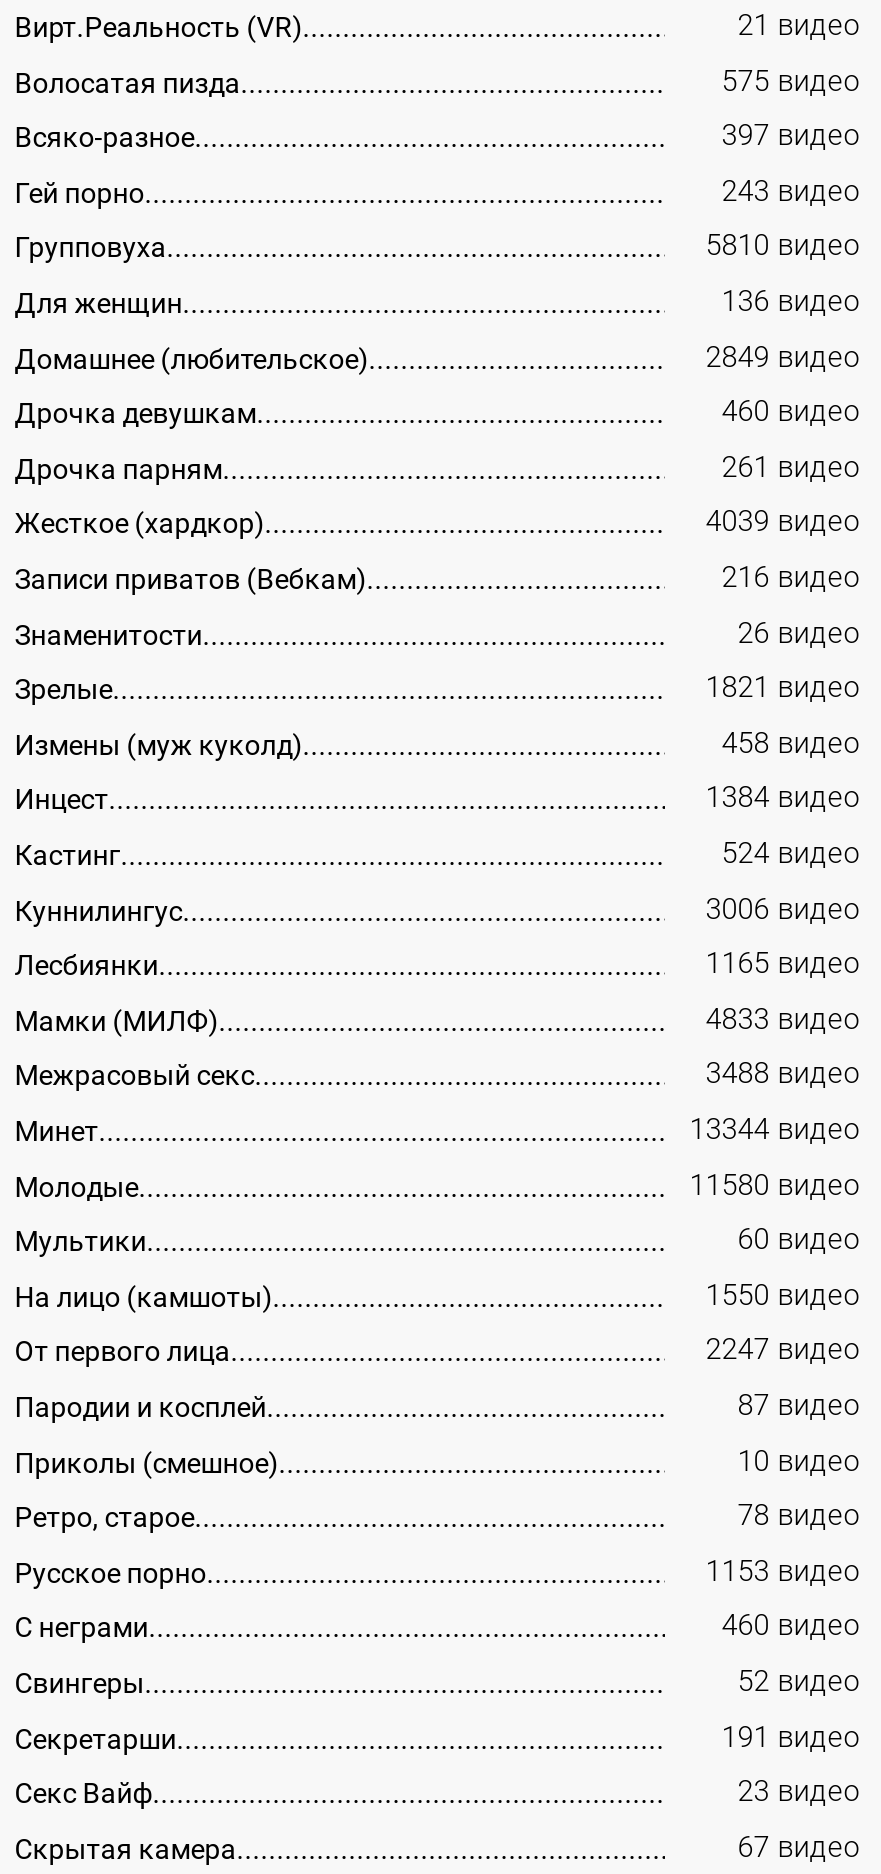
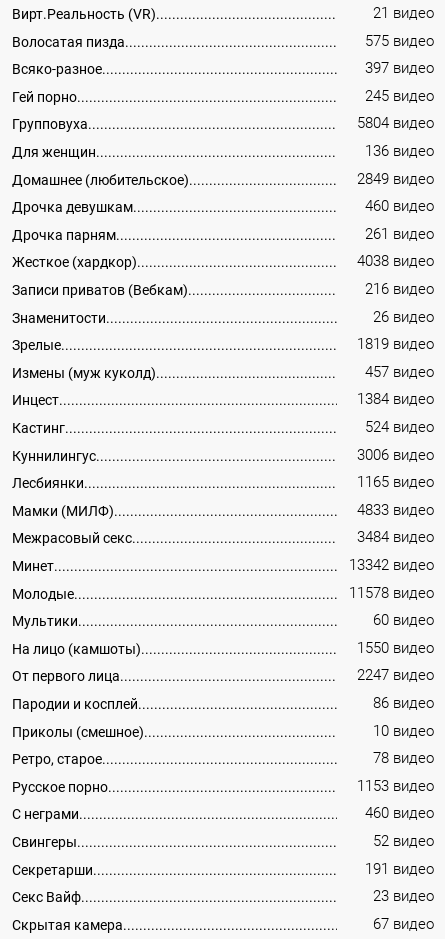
[722,175,860,209] 243 видео -> [365,88,434,105] 245 видео
[706,230,860,264] 5810 видео -> [357,115,434,132] 5804 видео
[706,506,860,540] 4039 видео -> [357,253,434,270] 4038 видео
[706,671,860,705] 1821 видео -> [357,336,434,353] 1819 видео
[722,727,860,761] 458 видео -> [365,364,434,381] 457 видео
[706,1058,860,1092] 3488 видео -> [357,529,434,546] 3484 видео
[690,1113,860,1147] 13344 видео -> [349,557,434,574] 13342 видео
[690,1168,860,1202] 11580 видео -> [349,585,434,602] 11578 видео
[738,1389,860,1423] 87 видео -> [373,695,434,712] 86 видео

